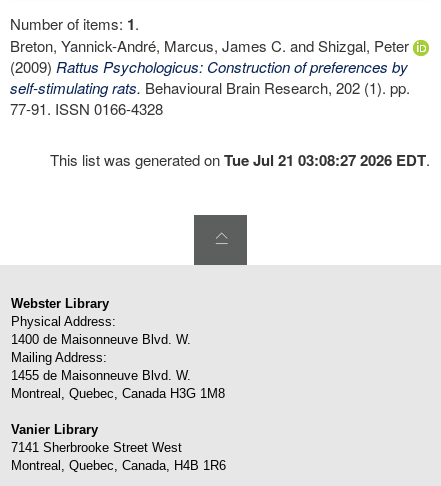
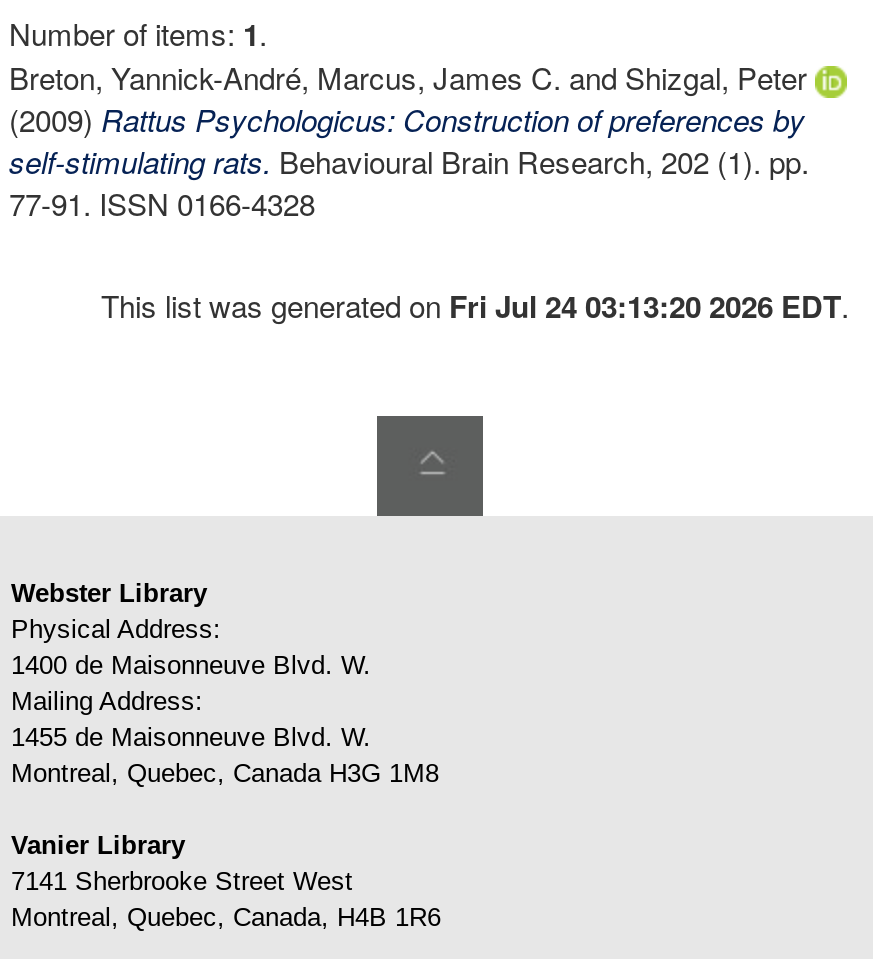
[50,149,430,171] This list was generated on Tue Jul 21 03:08:27 2026 EDT. -> [101,284,849,328] This list was generated on Fri Jul 24 03:13:20 2026 EDT.

